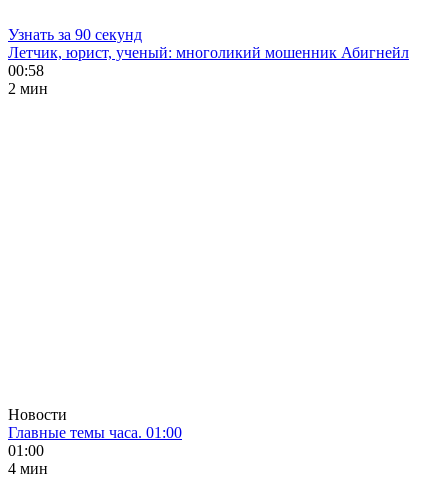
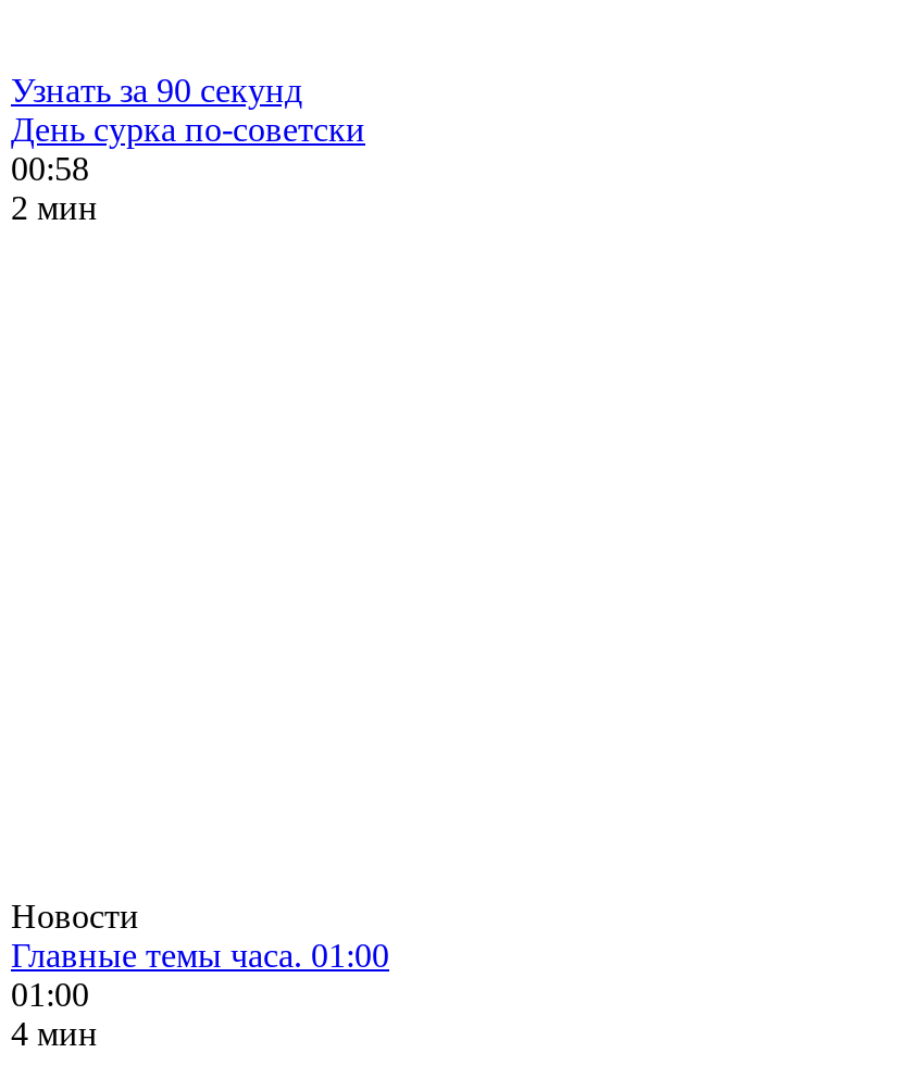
[8,44,409,61] Летчик, юрист, ученый: многоликий мошенник Абигнейл -> [11,111,365,148] День сурка по-советски

